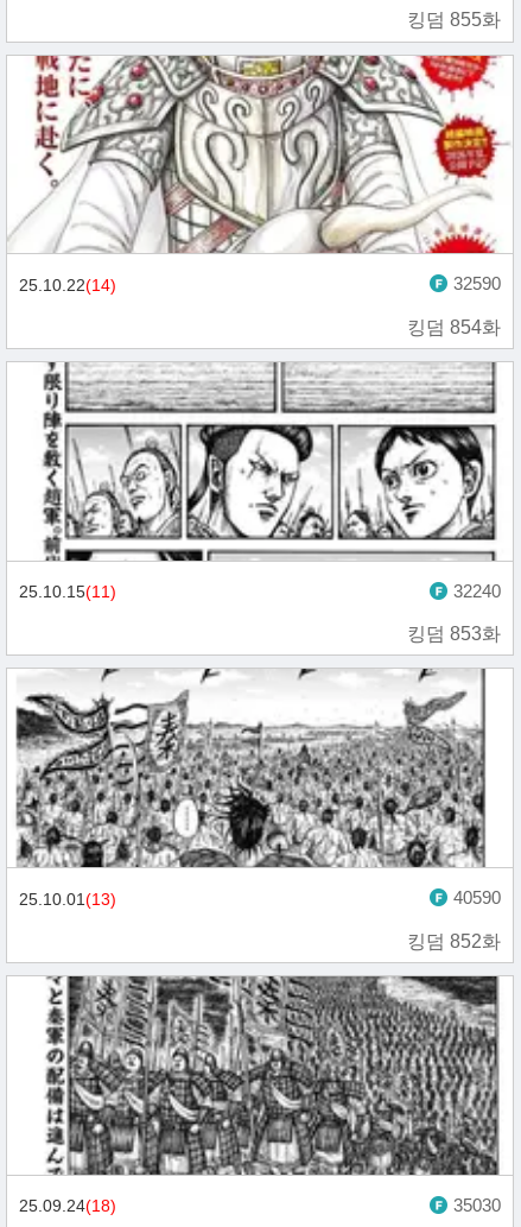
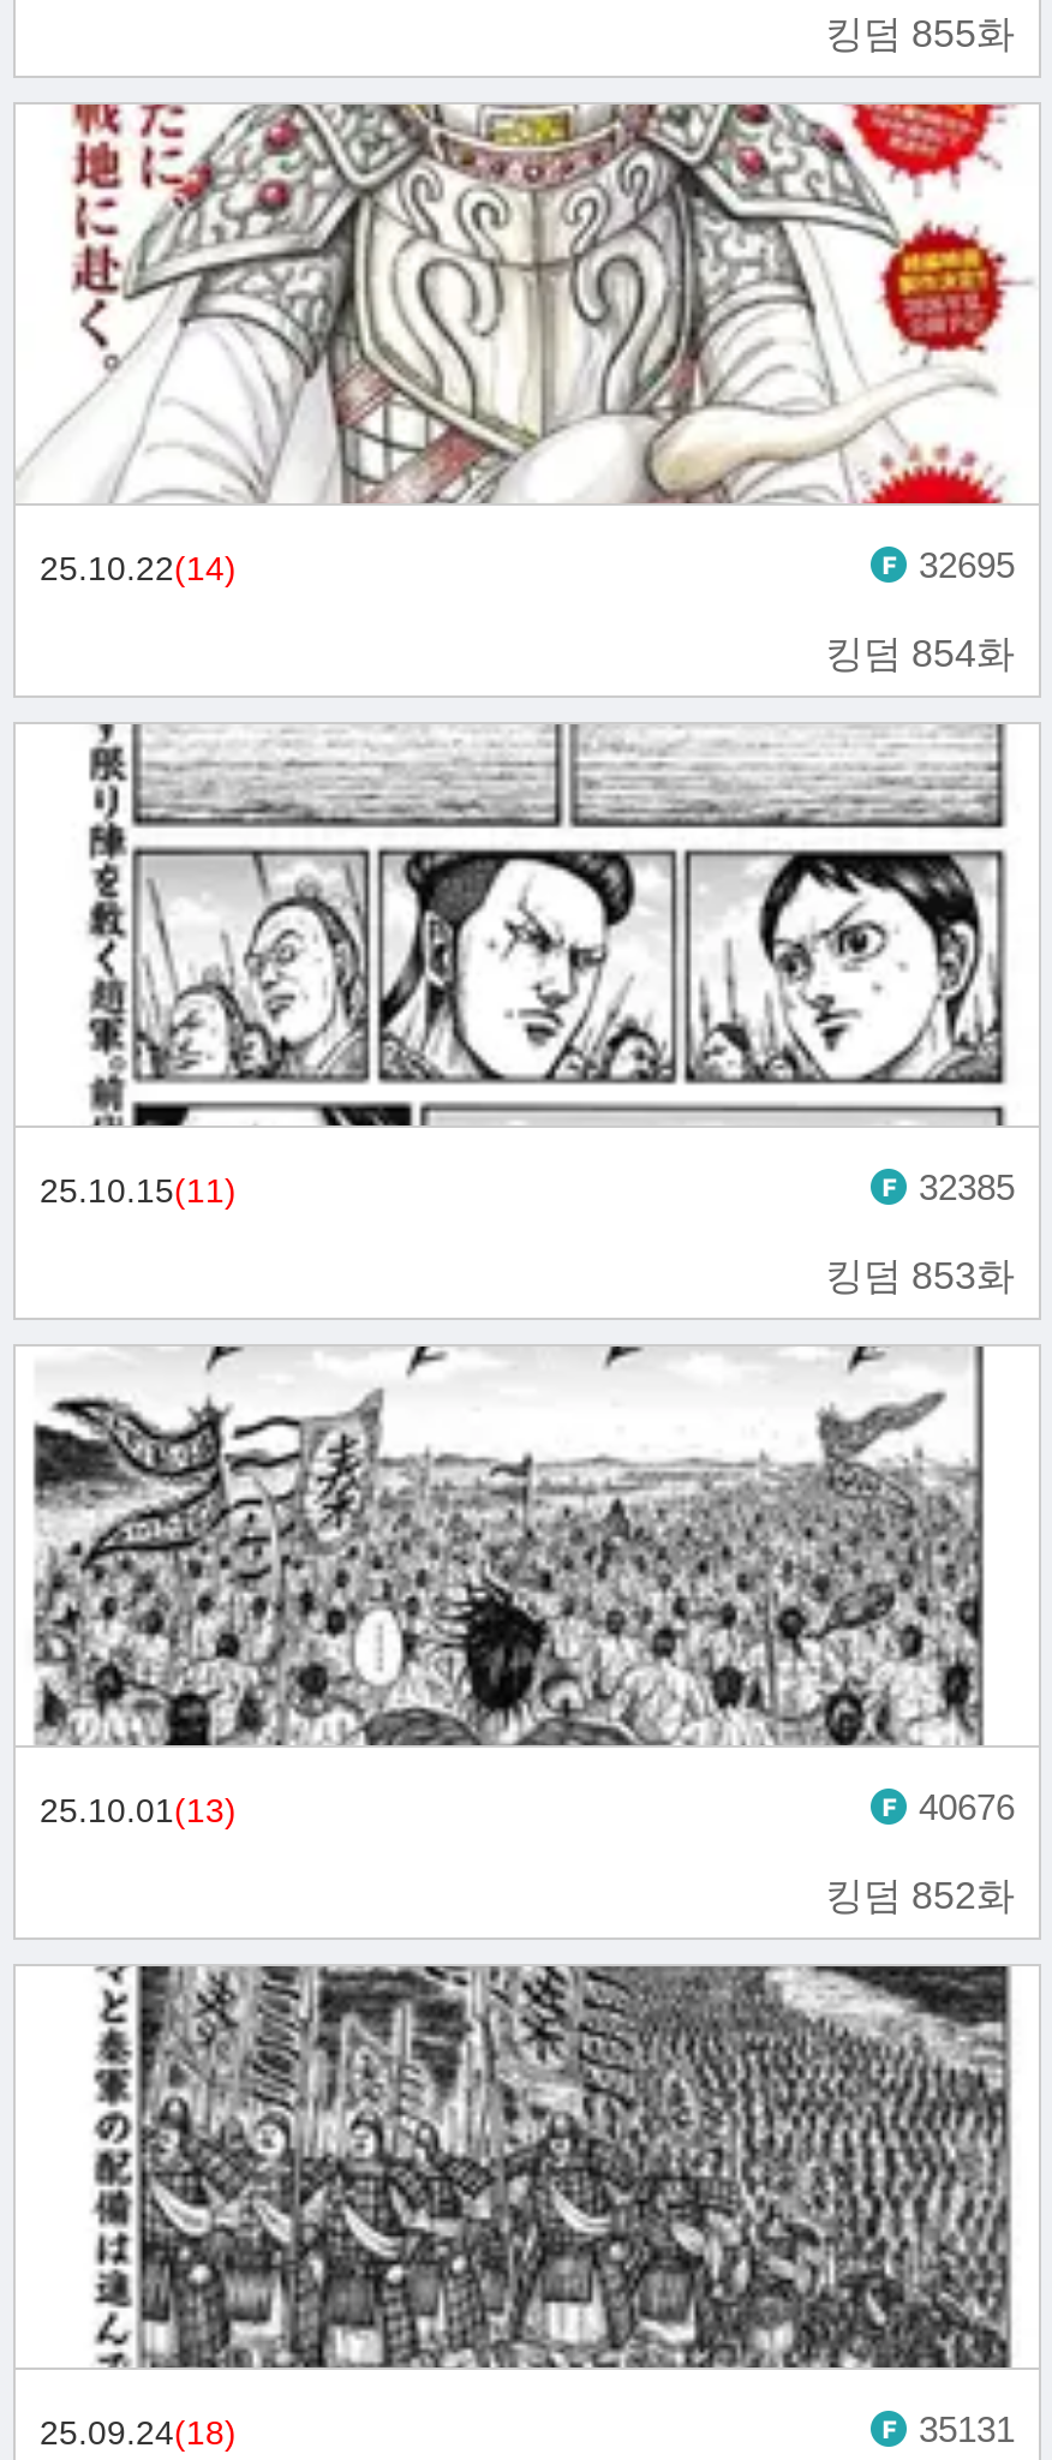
[453,273,501,294] 32590 -> [919,545,1015,585] 32695
[453,580,501,601] 32240 -> [919,1166,1015,1206] 32385
[453,887,501,908] 40590 -> [919,1786,1015,1827] 40676
[453,1194,501,1215] 35030 -> [919,2407,1015,2448] 35131

